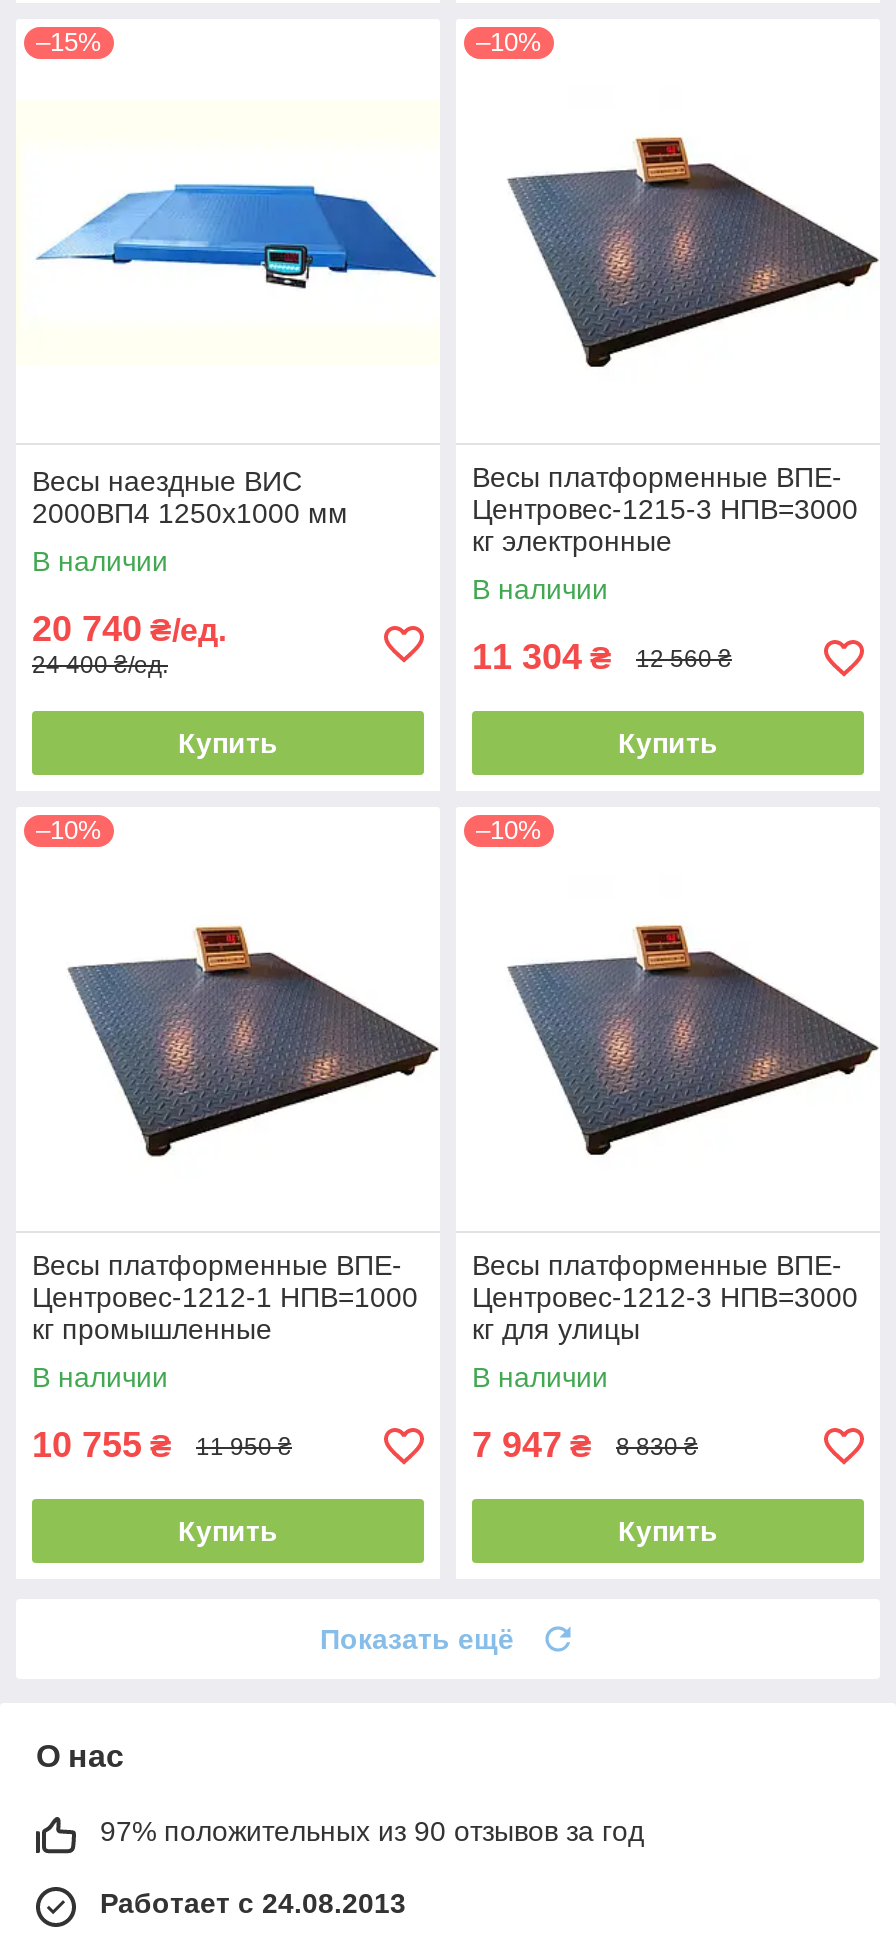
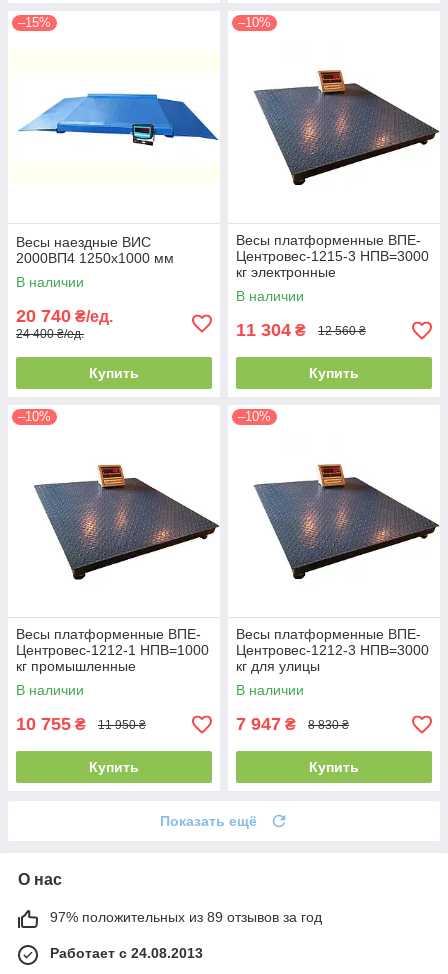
[100,1816,644,1848] 97% положительных из 90 отзывов за год -> [50,909,322,925] 97% положительных из 89 отзывов за год

